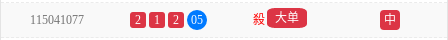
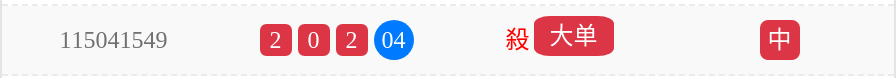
[30,13,84,27] 115041077 -> [60,26,168,54] 115041549
[154,13,160,27] 1 -> [308,26,320,54] 0
[191,13,203,27] 05 -> [382,26,406,54] 04

